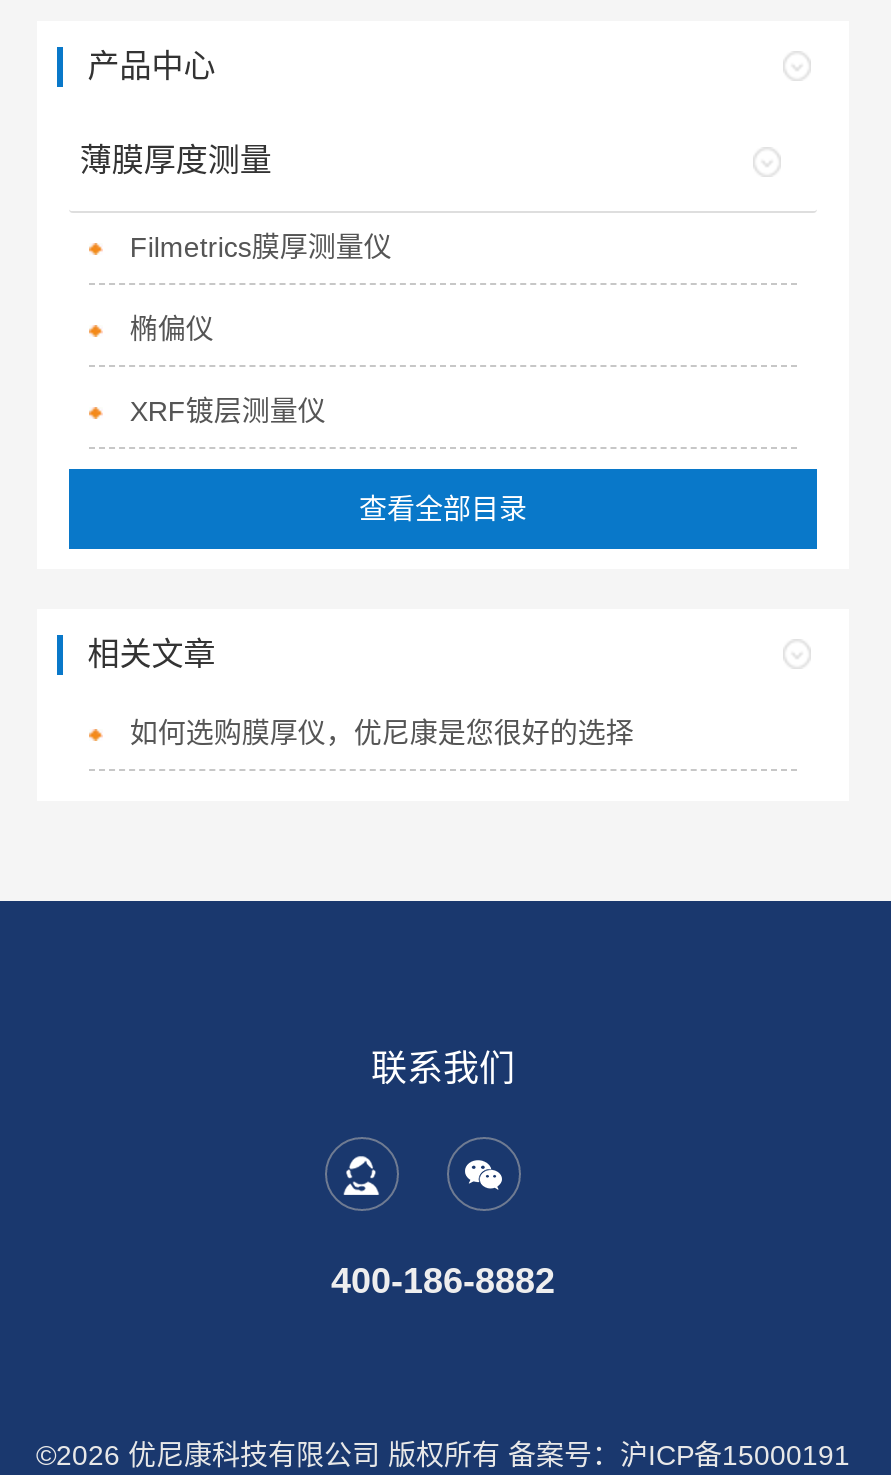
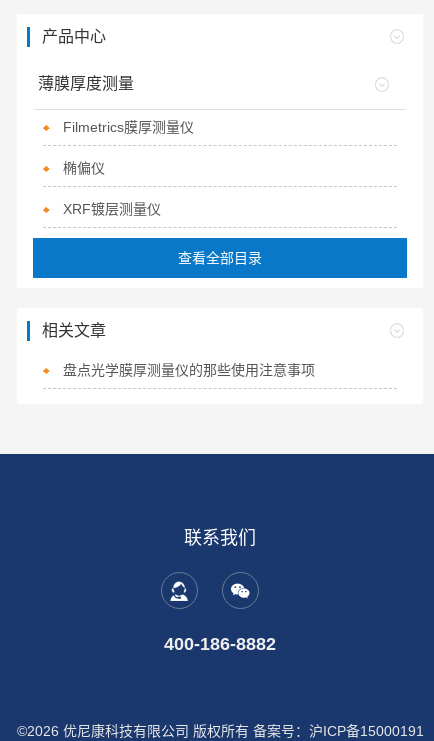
[130,717,634,749] 如何选购膜厚仪，优尼康是您很好的选择 -> [63,362,315,378] 盘点光学膜厚测量仪的那些使用注意事项

